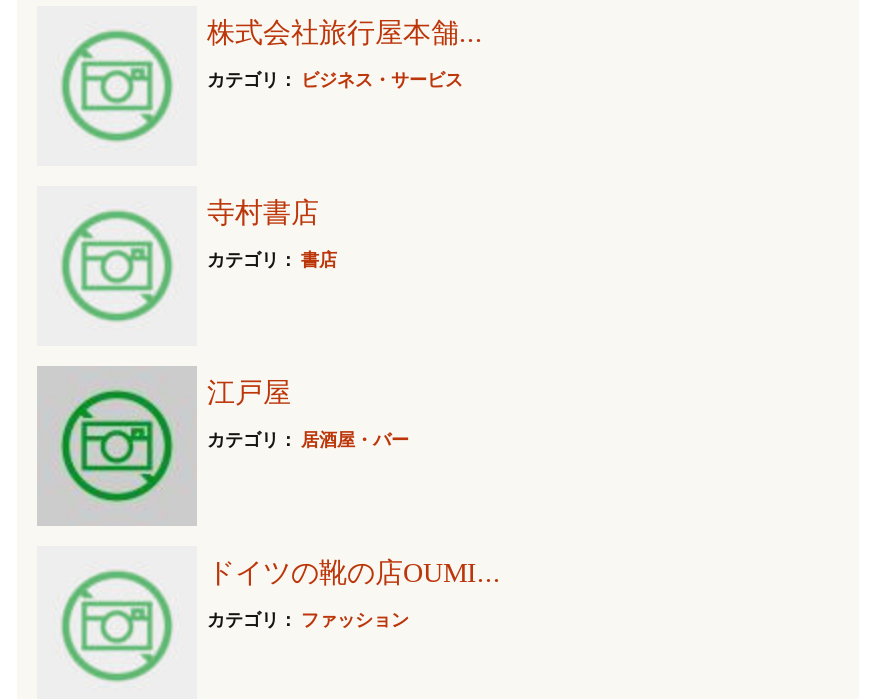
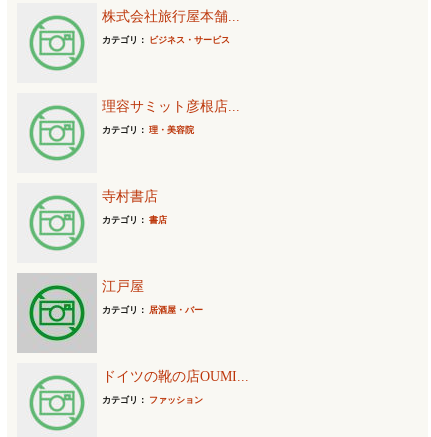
none -> [102,99,240,135] 理容サミット彦根店... | カテゴリ：理・美容院

